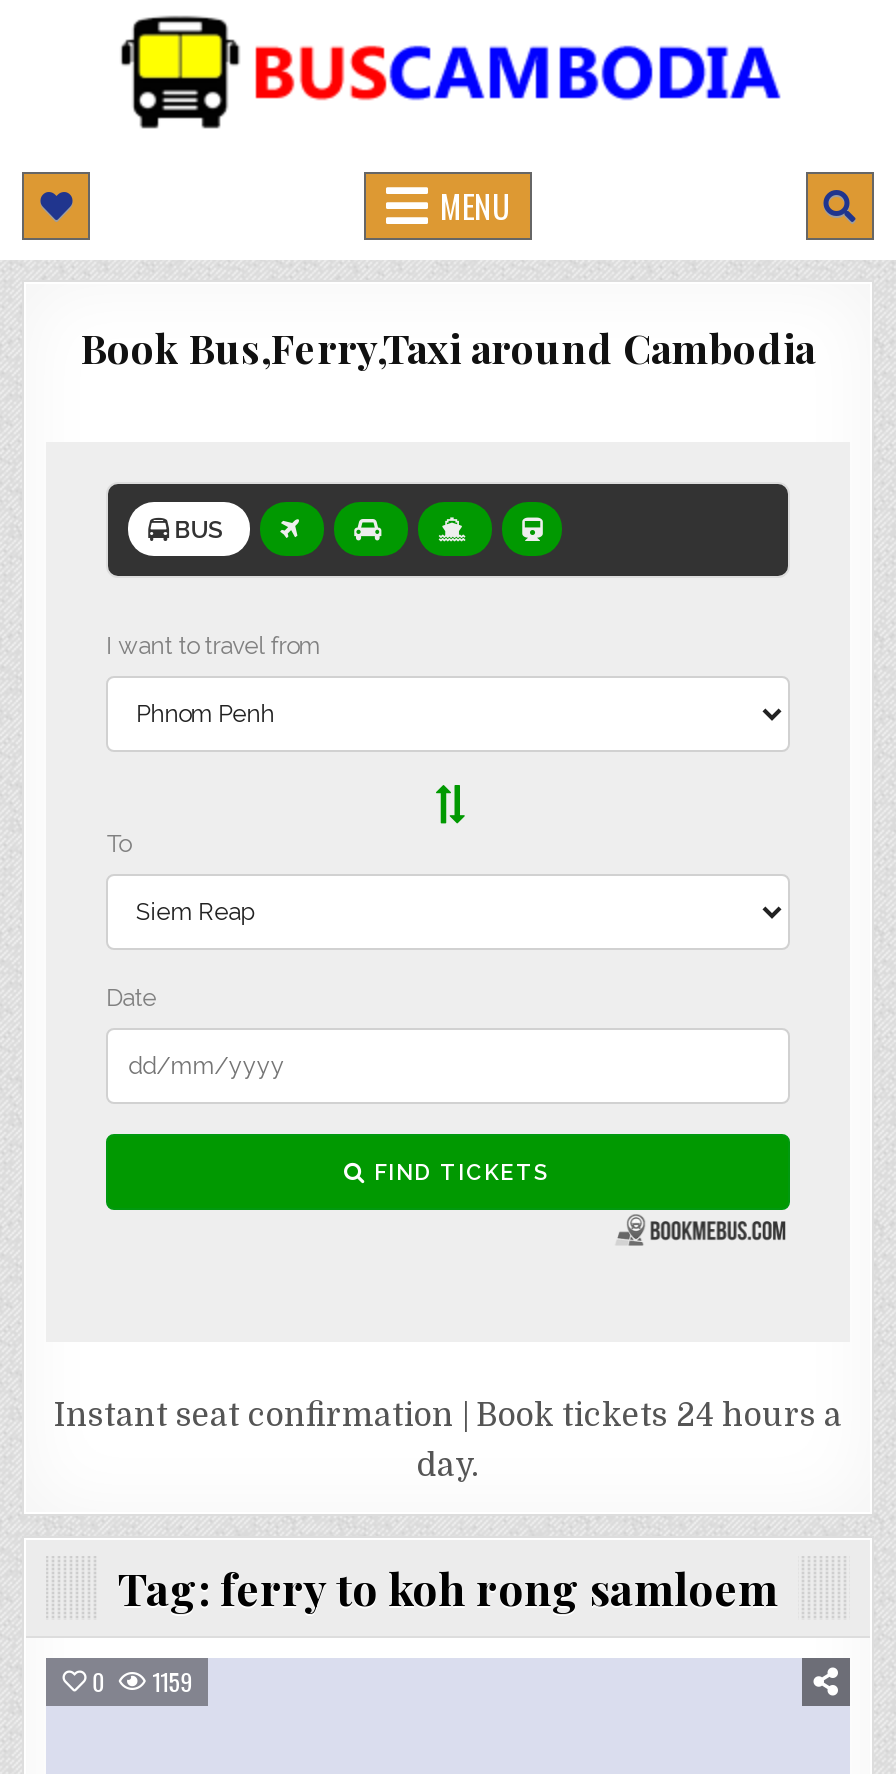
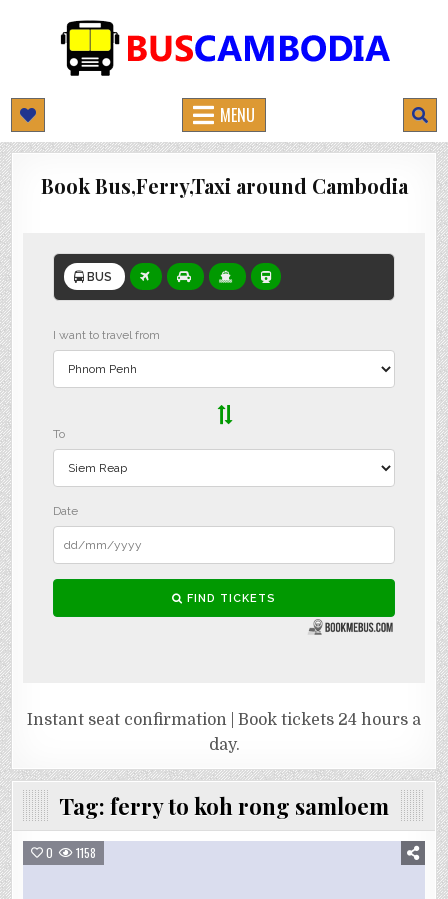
[92,1664,192,1698] 0 1159 -> [46,844,96,861] 0 1158

